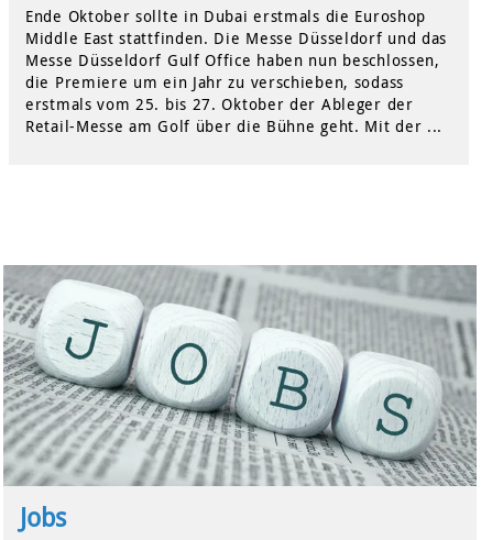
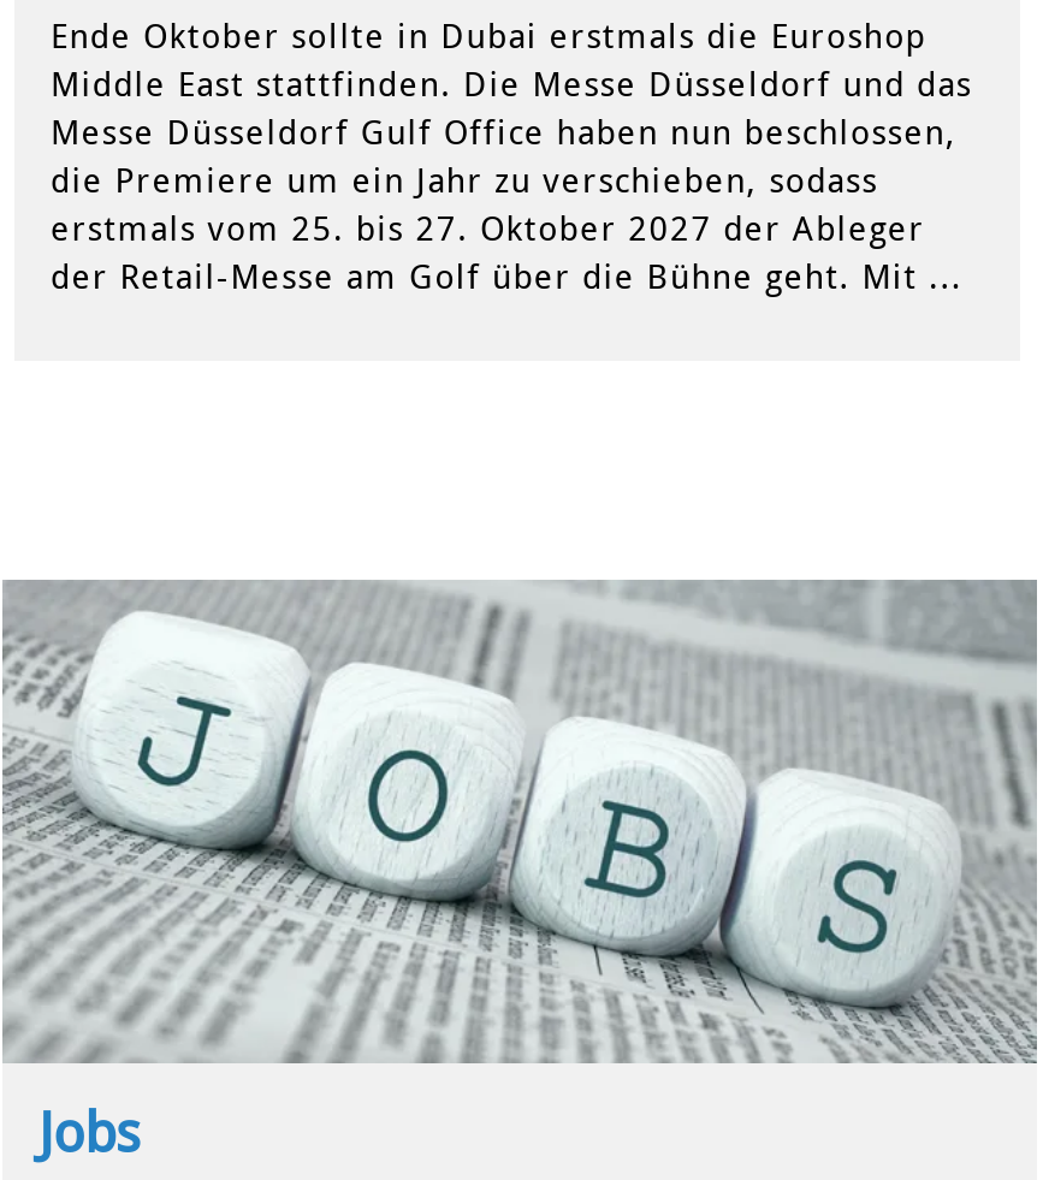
[25,93,443,136] erstmals vom 25. bis 27. Oktober der Ableger der | Retail-Messe am Golf über die Bühne geht. Mit der ... -> [51,204,963,298] erstmals vom 25. bis 27. Oktober 2027 der Ableger | der Retail-Messe am Golf über die Bühne geht. Mit ...

